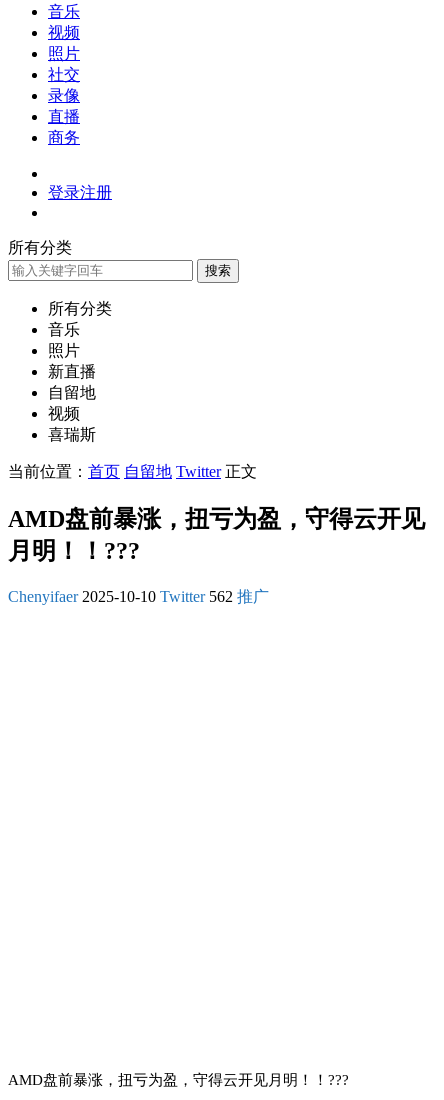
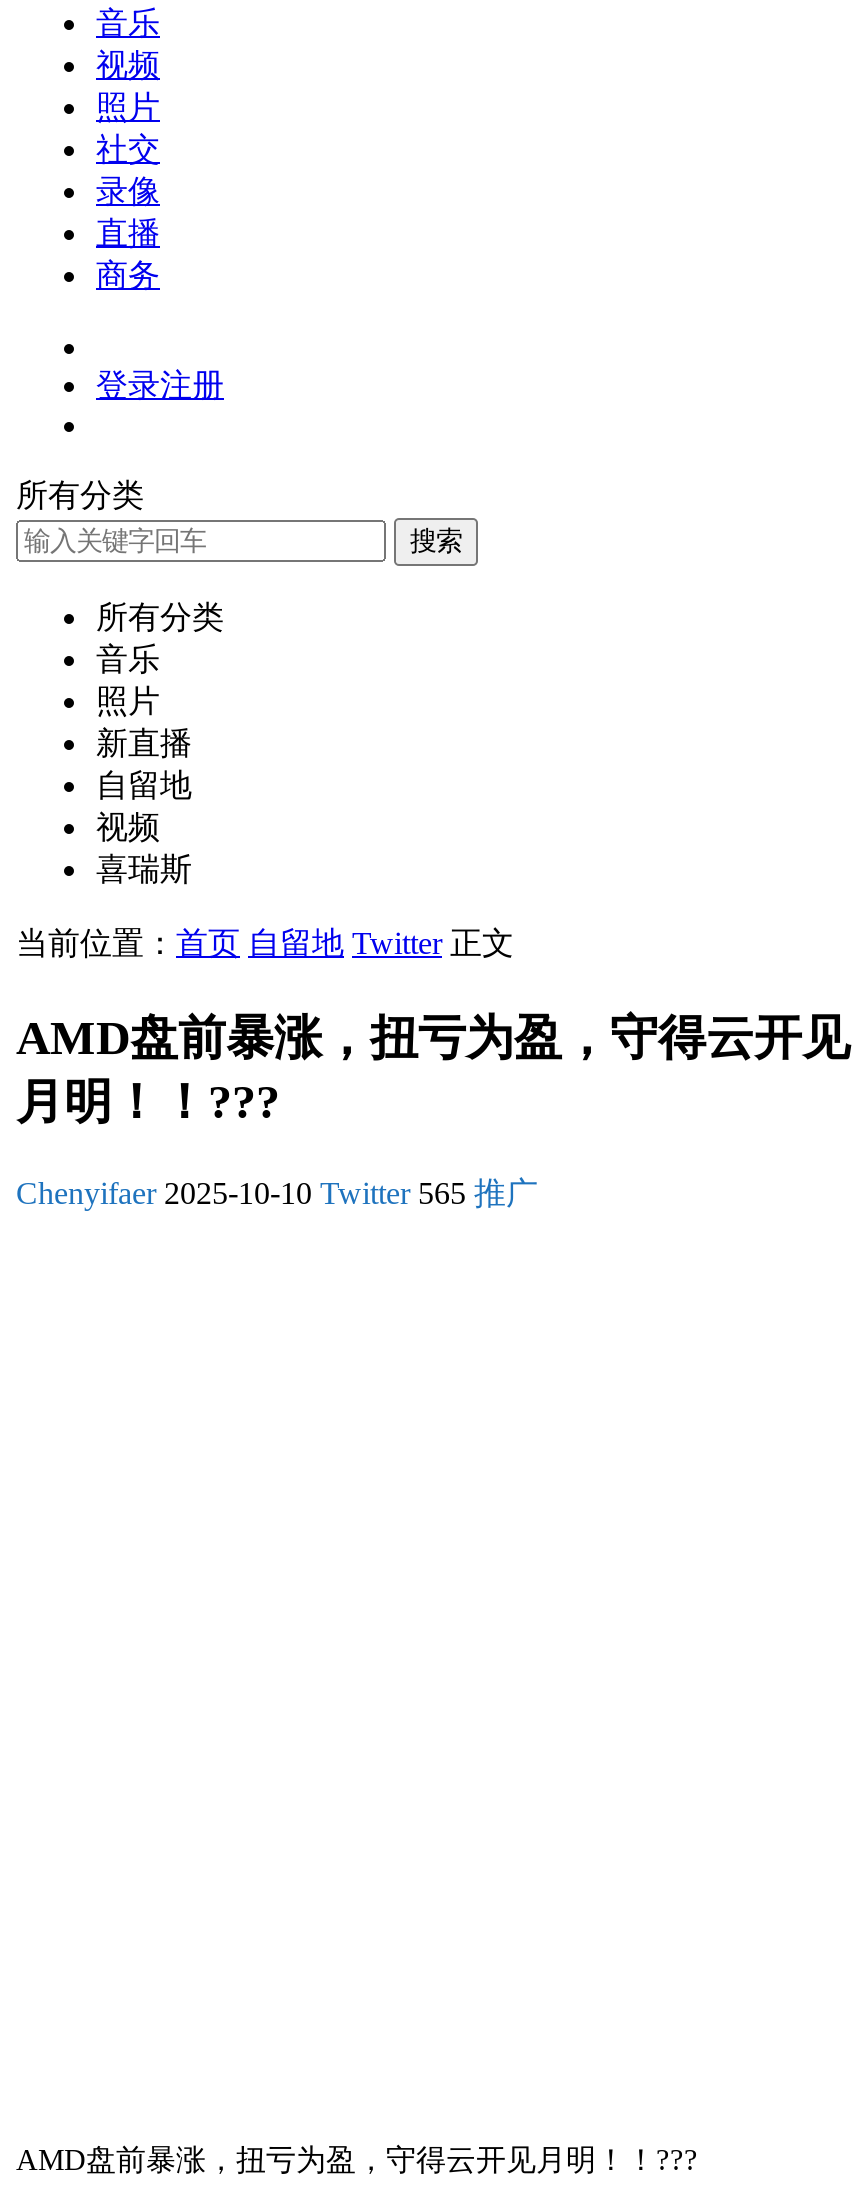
[8,588,269,605] Chenyifaer 2025-10-10 Twitter 562 推广 -> [16,1176,538,1210] Chenyifaer 2025-10-10 Twitter 565 推广

